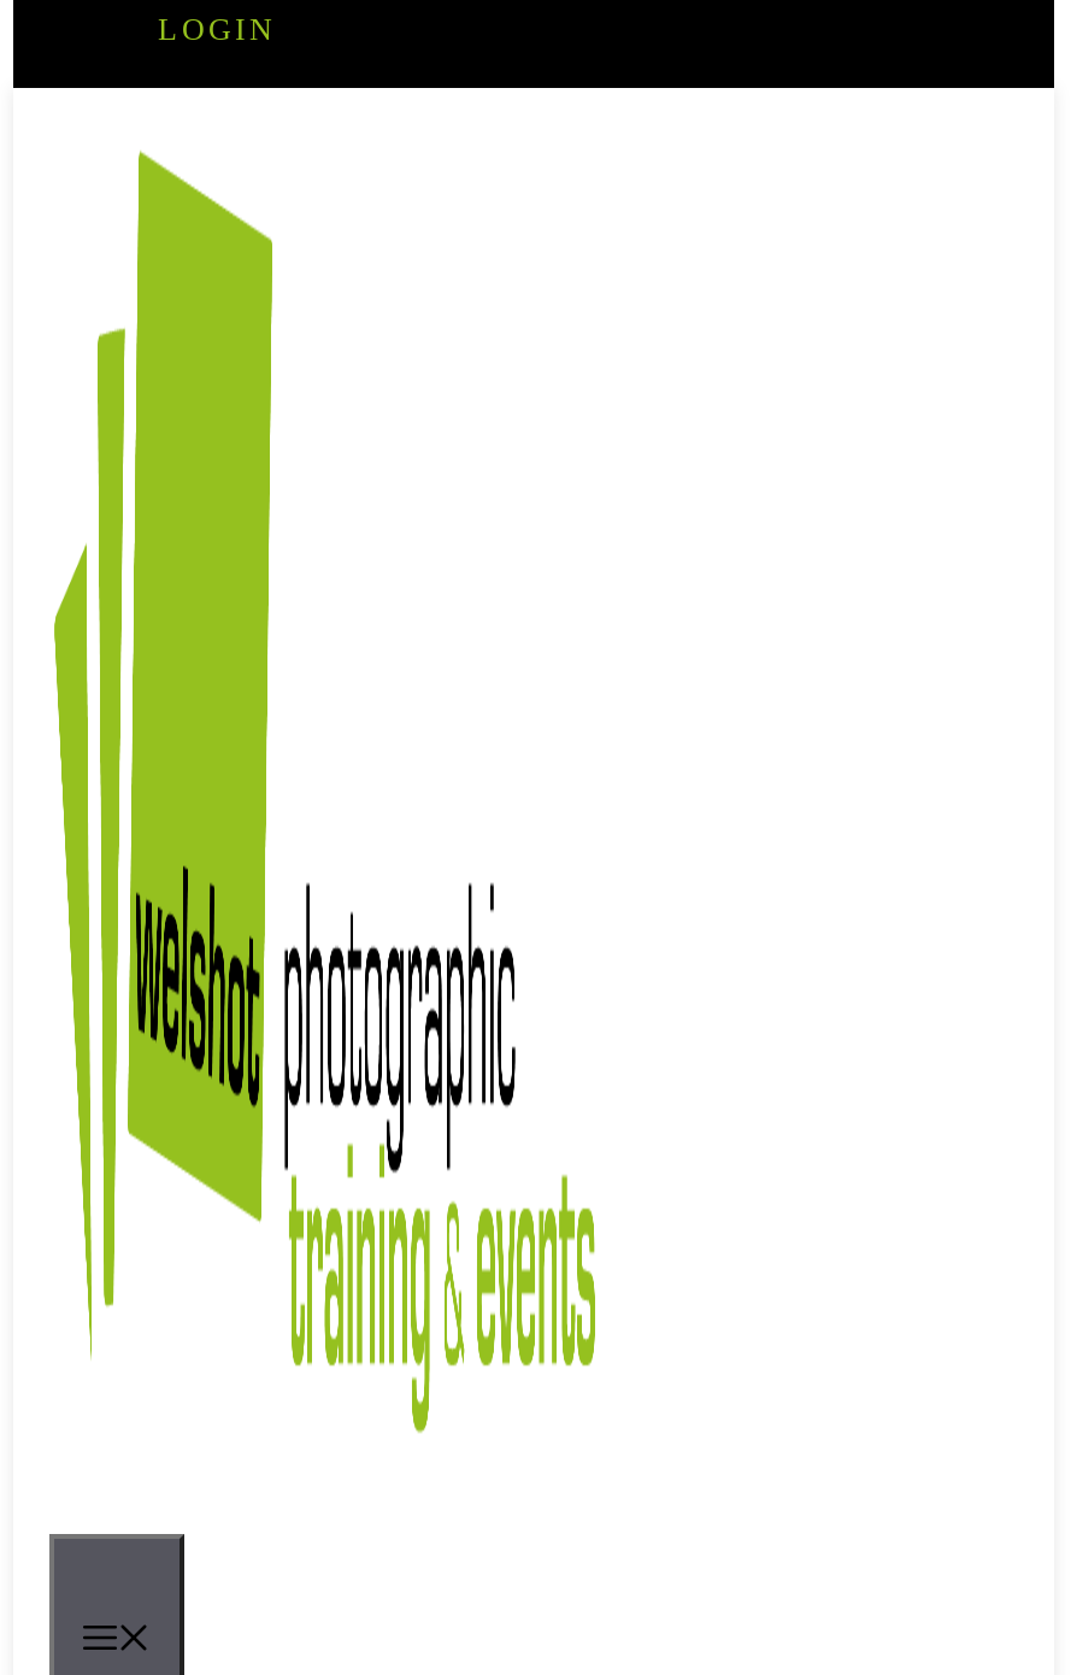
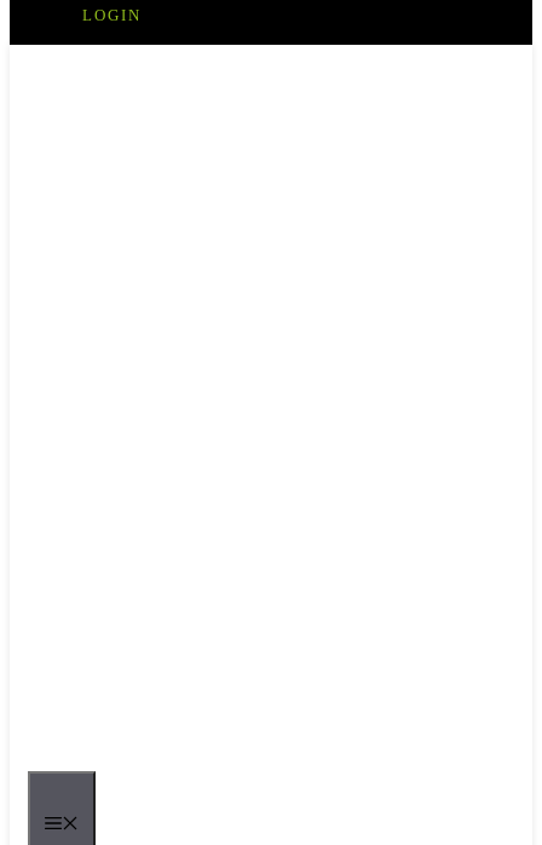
[52,151,599,1435] [image] -> none

